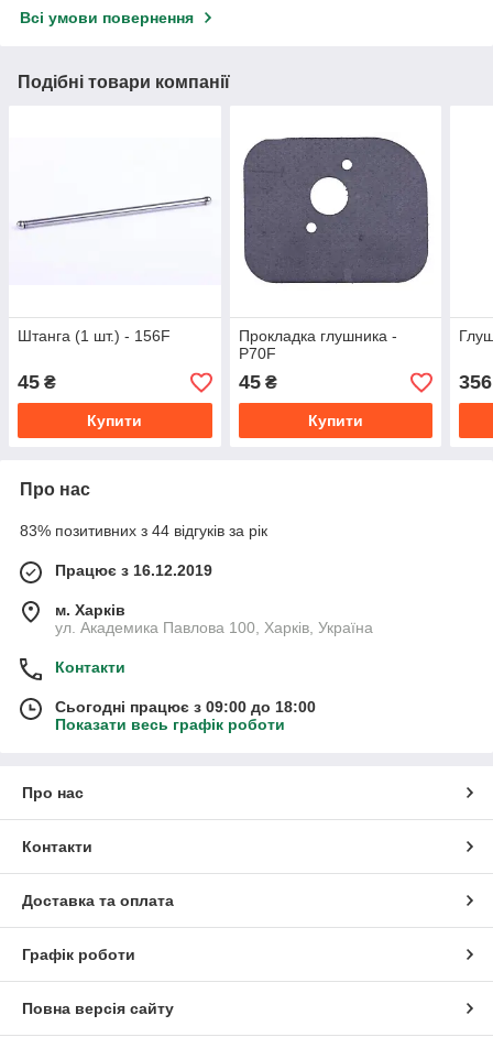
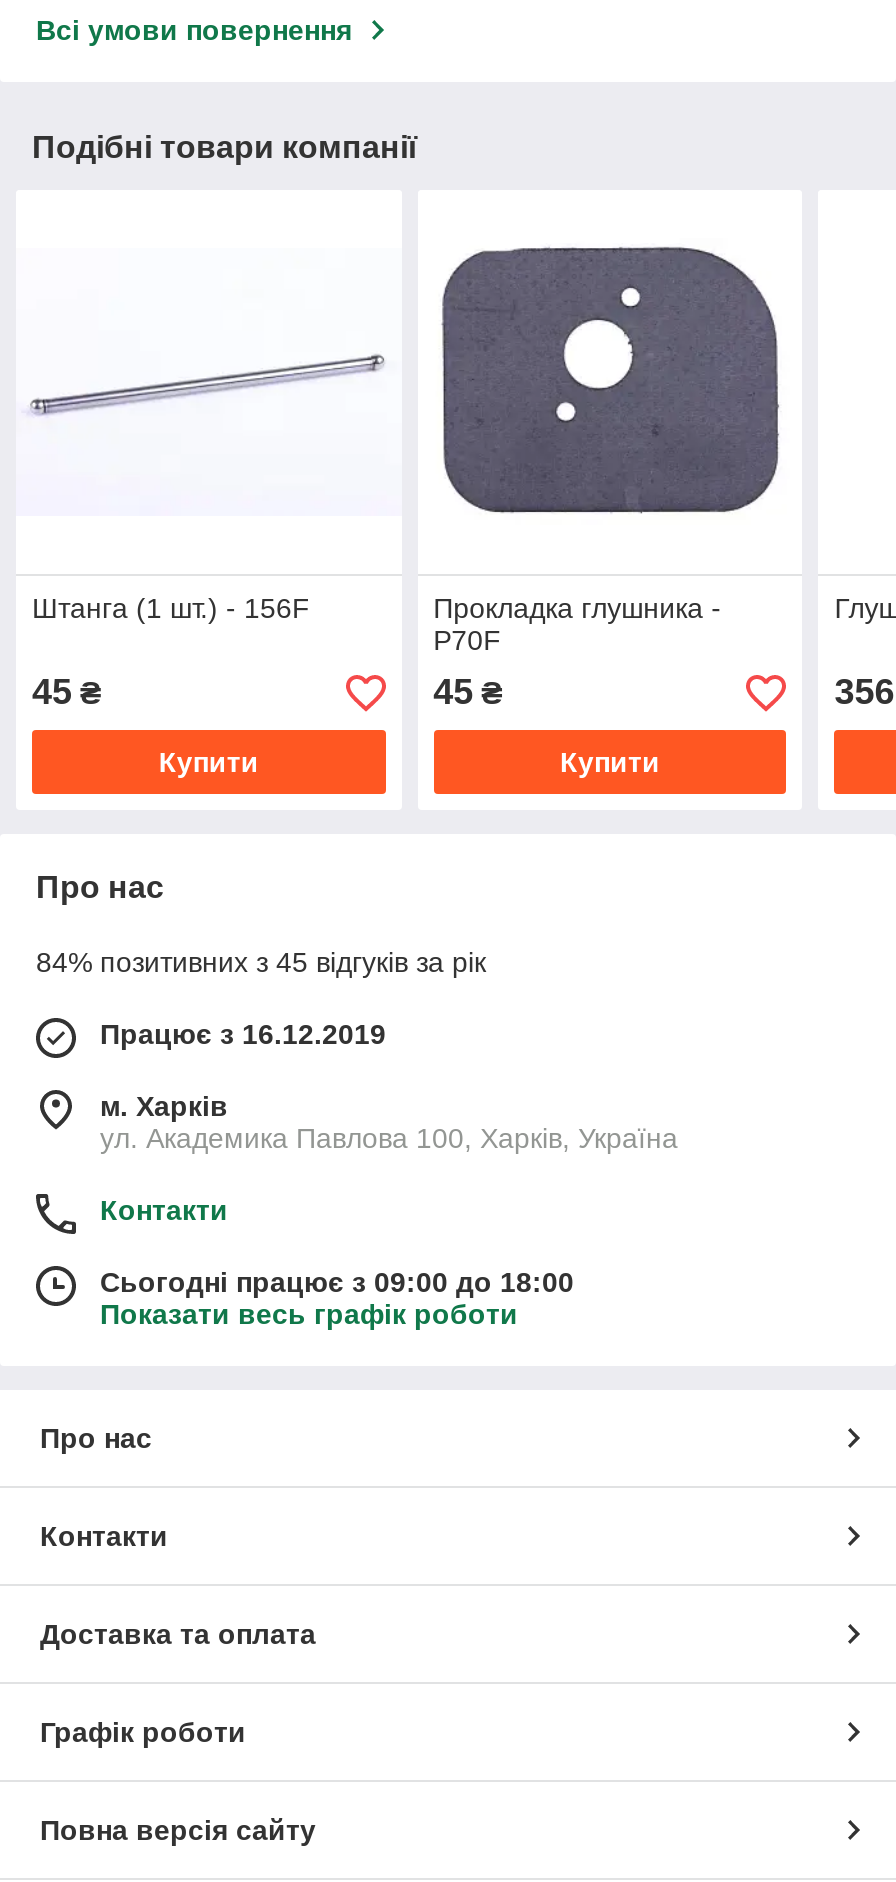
[20,522,267,540] 83% позитивних з 44 відгуків за рік -> [36,947,486,979] 84% позитивних з 45 відгуків за рік

